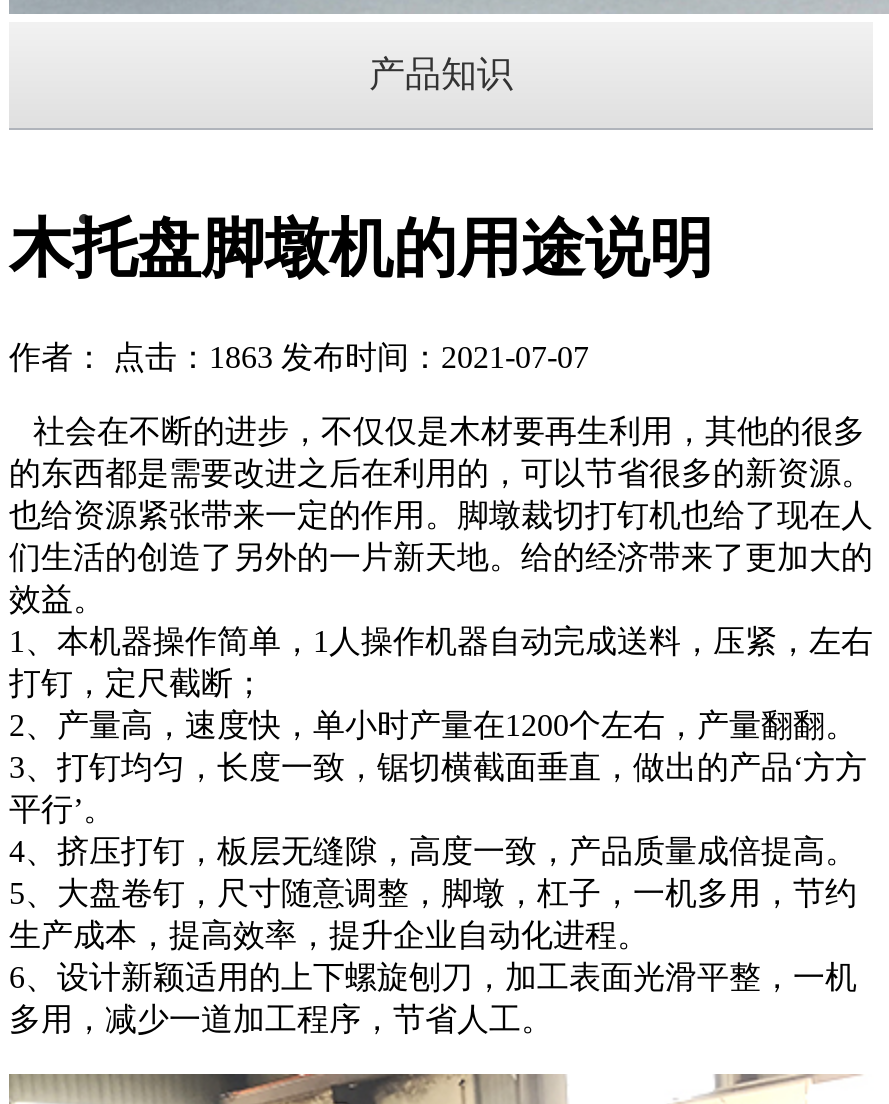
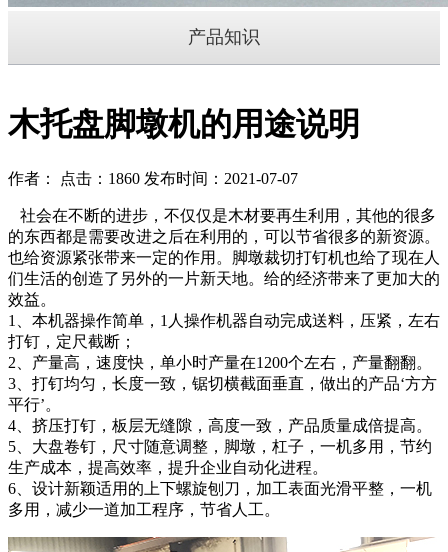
[9,340,589,374] 作者： 点击：1863 发布时间：2021-07-07 -> [8,170,298,187] 作者： 点击：1860 发布时间：2021-07-07

